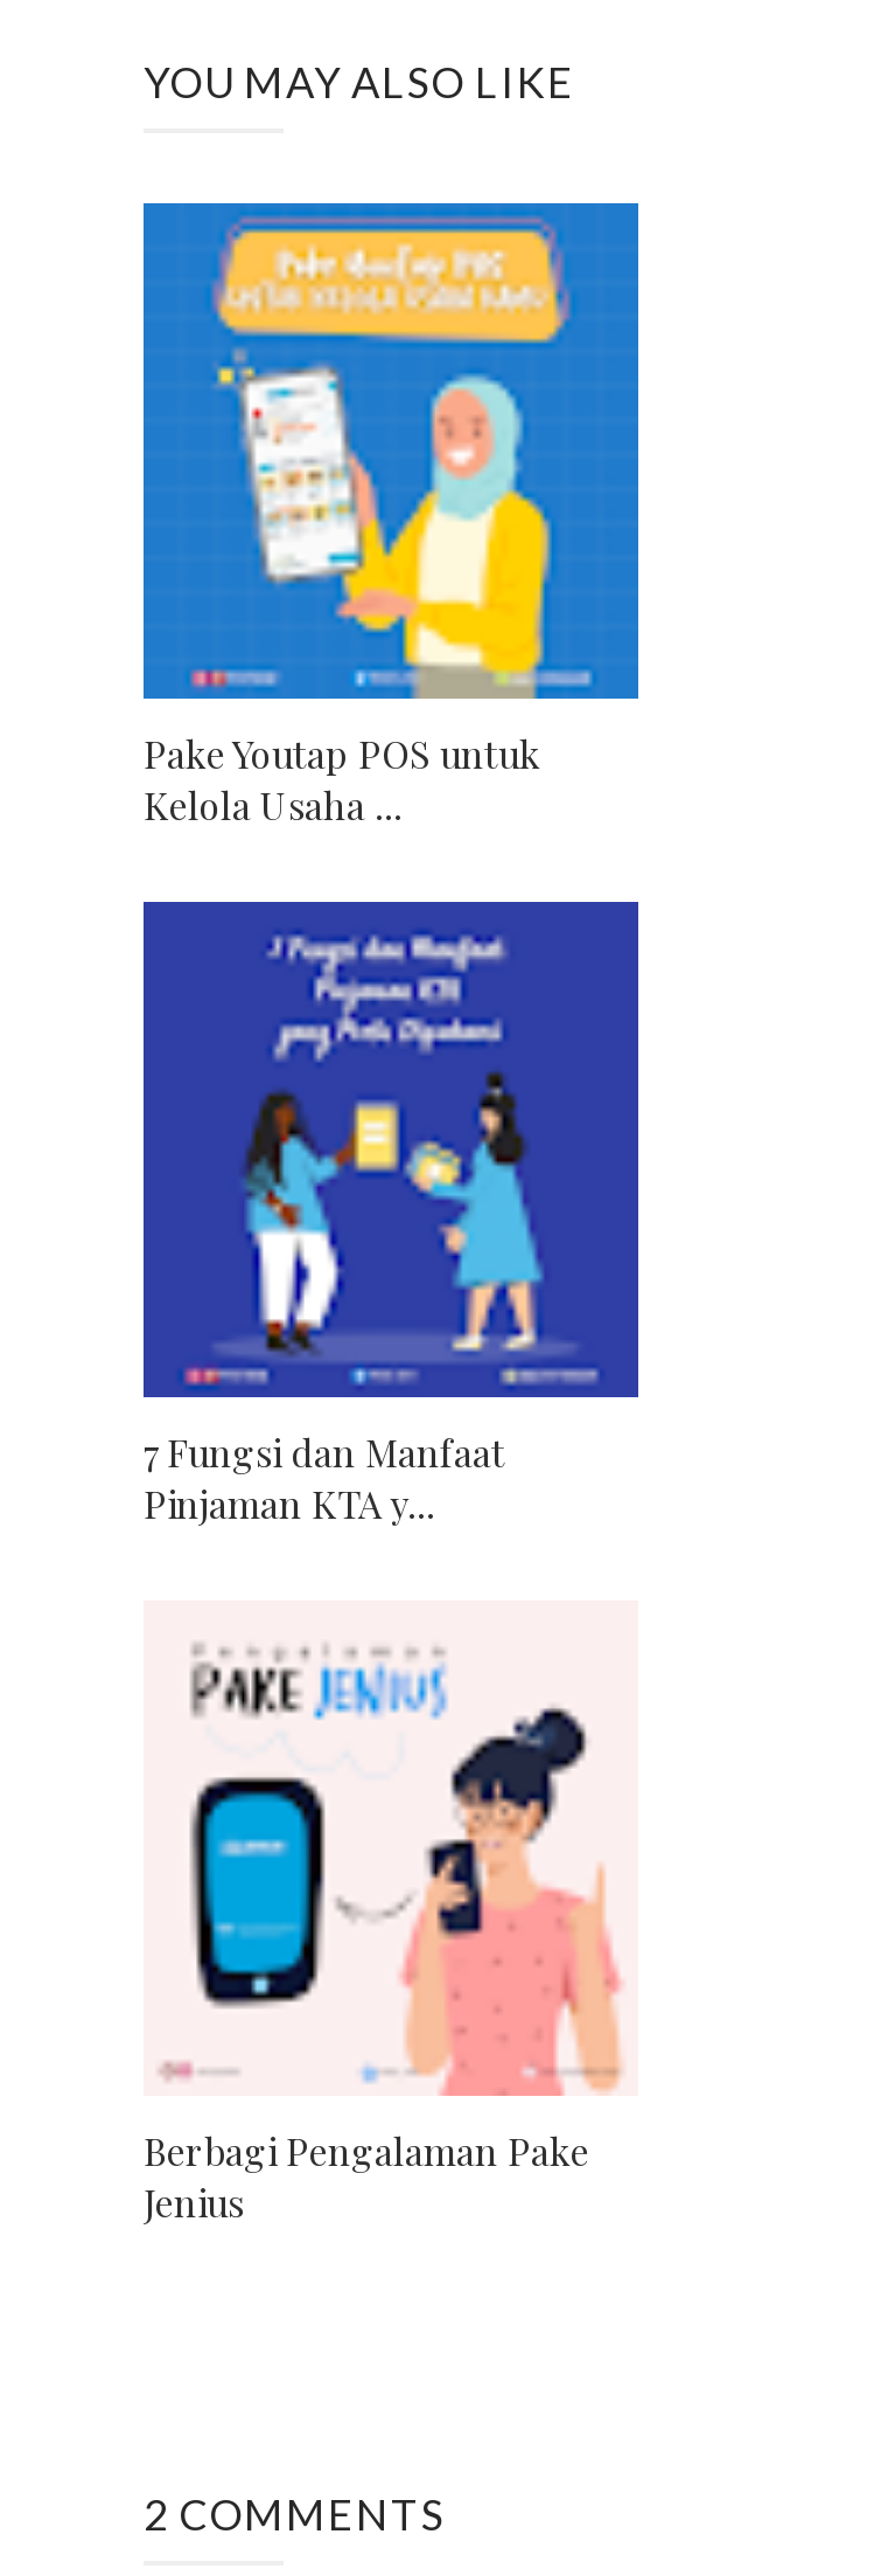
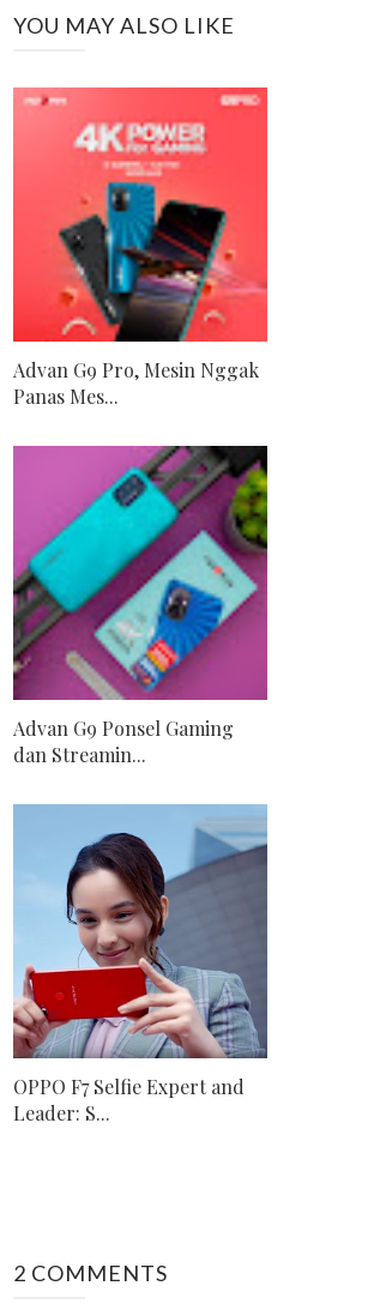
[141,201,641,829] [image] | Pake Youtap POS untuk | Kelola Usaha ... -> [12,86,269,408] [image] | Advan G9 Pro, Mesin Nggak | Panas Mes...
[141,900,641,1527] [image] | 7 Fungsi dan Manfaat | Pinjaman KTA y... -> [12,445,269,767] [image] | Advan G9 Ponsel Gaming | dan Streamin...
[144,1601,638,2226] [image] | Berbagi Pengalaman Pake | Jenius -> [12,803,269,1125] [image] | OPPO F7 Selfie Expert and | Leader: S...

